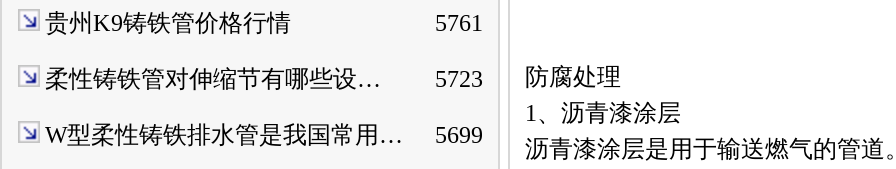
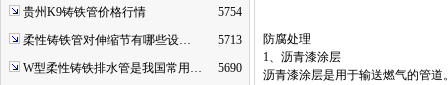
[435,9,483,37] 5761 -> [217,5,241,19] 5754
[45,63,621,93] 柔性铸铁管对伸缩节有哪些设… 5723 防腐处理 -> [22,32,310,47] 柔性铸铁管对伸缩节有哪些设… 5713 防腐处理
[45,121,483,149] W型柔性铸铁排水管是我国常用… 5699 -> [22,61,241,75] W型柔性铸铁排水管是我国常用… 5690

